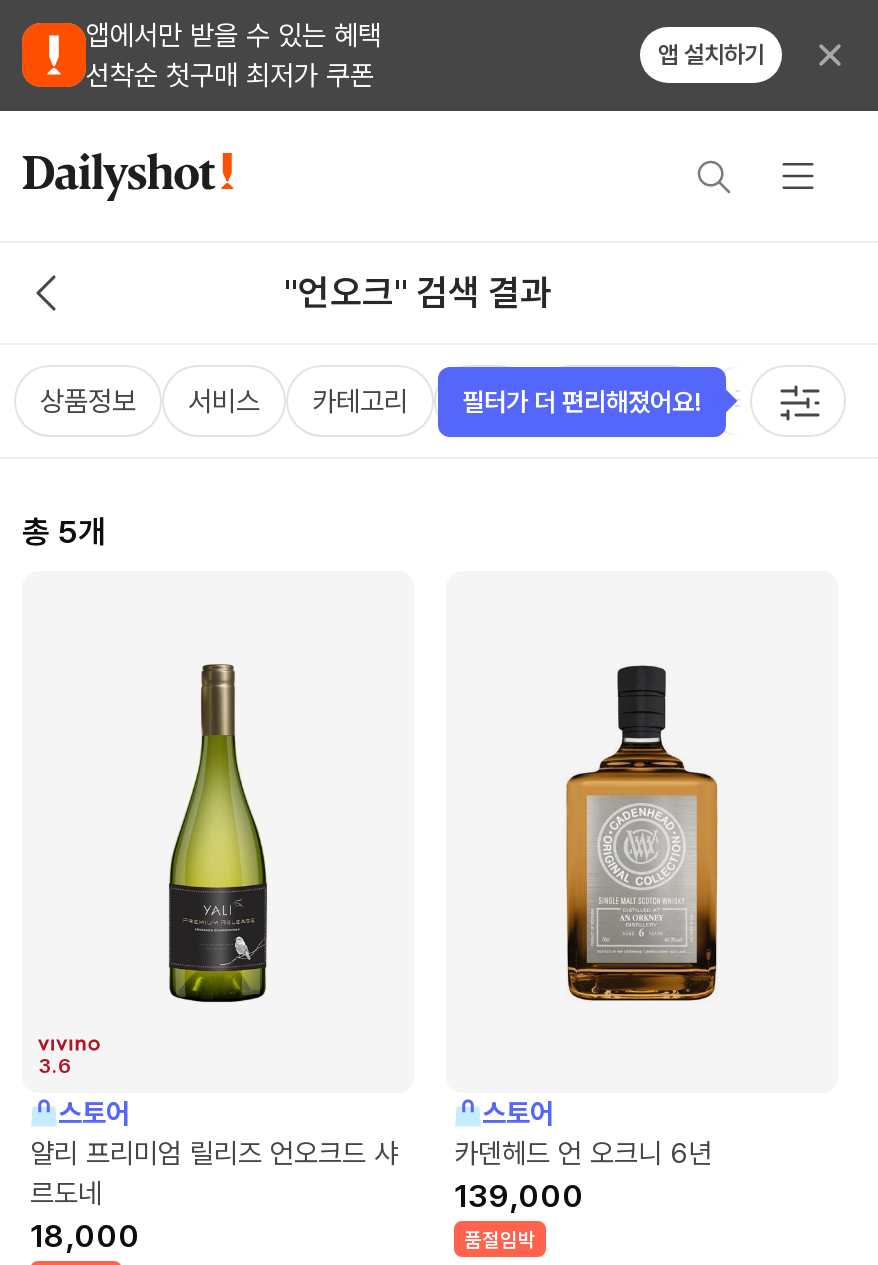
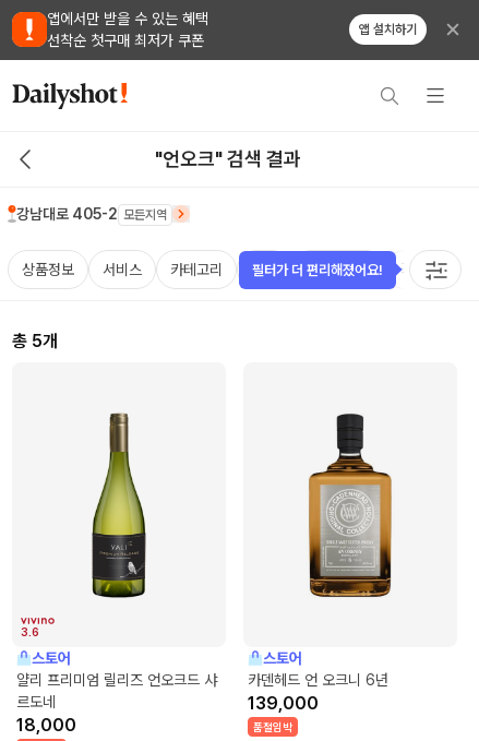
none -> [16,205,167,223] 강남대로 405-2 모든지역

